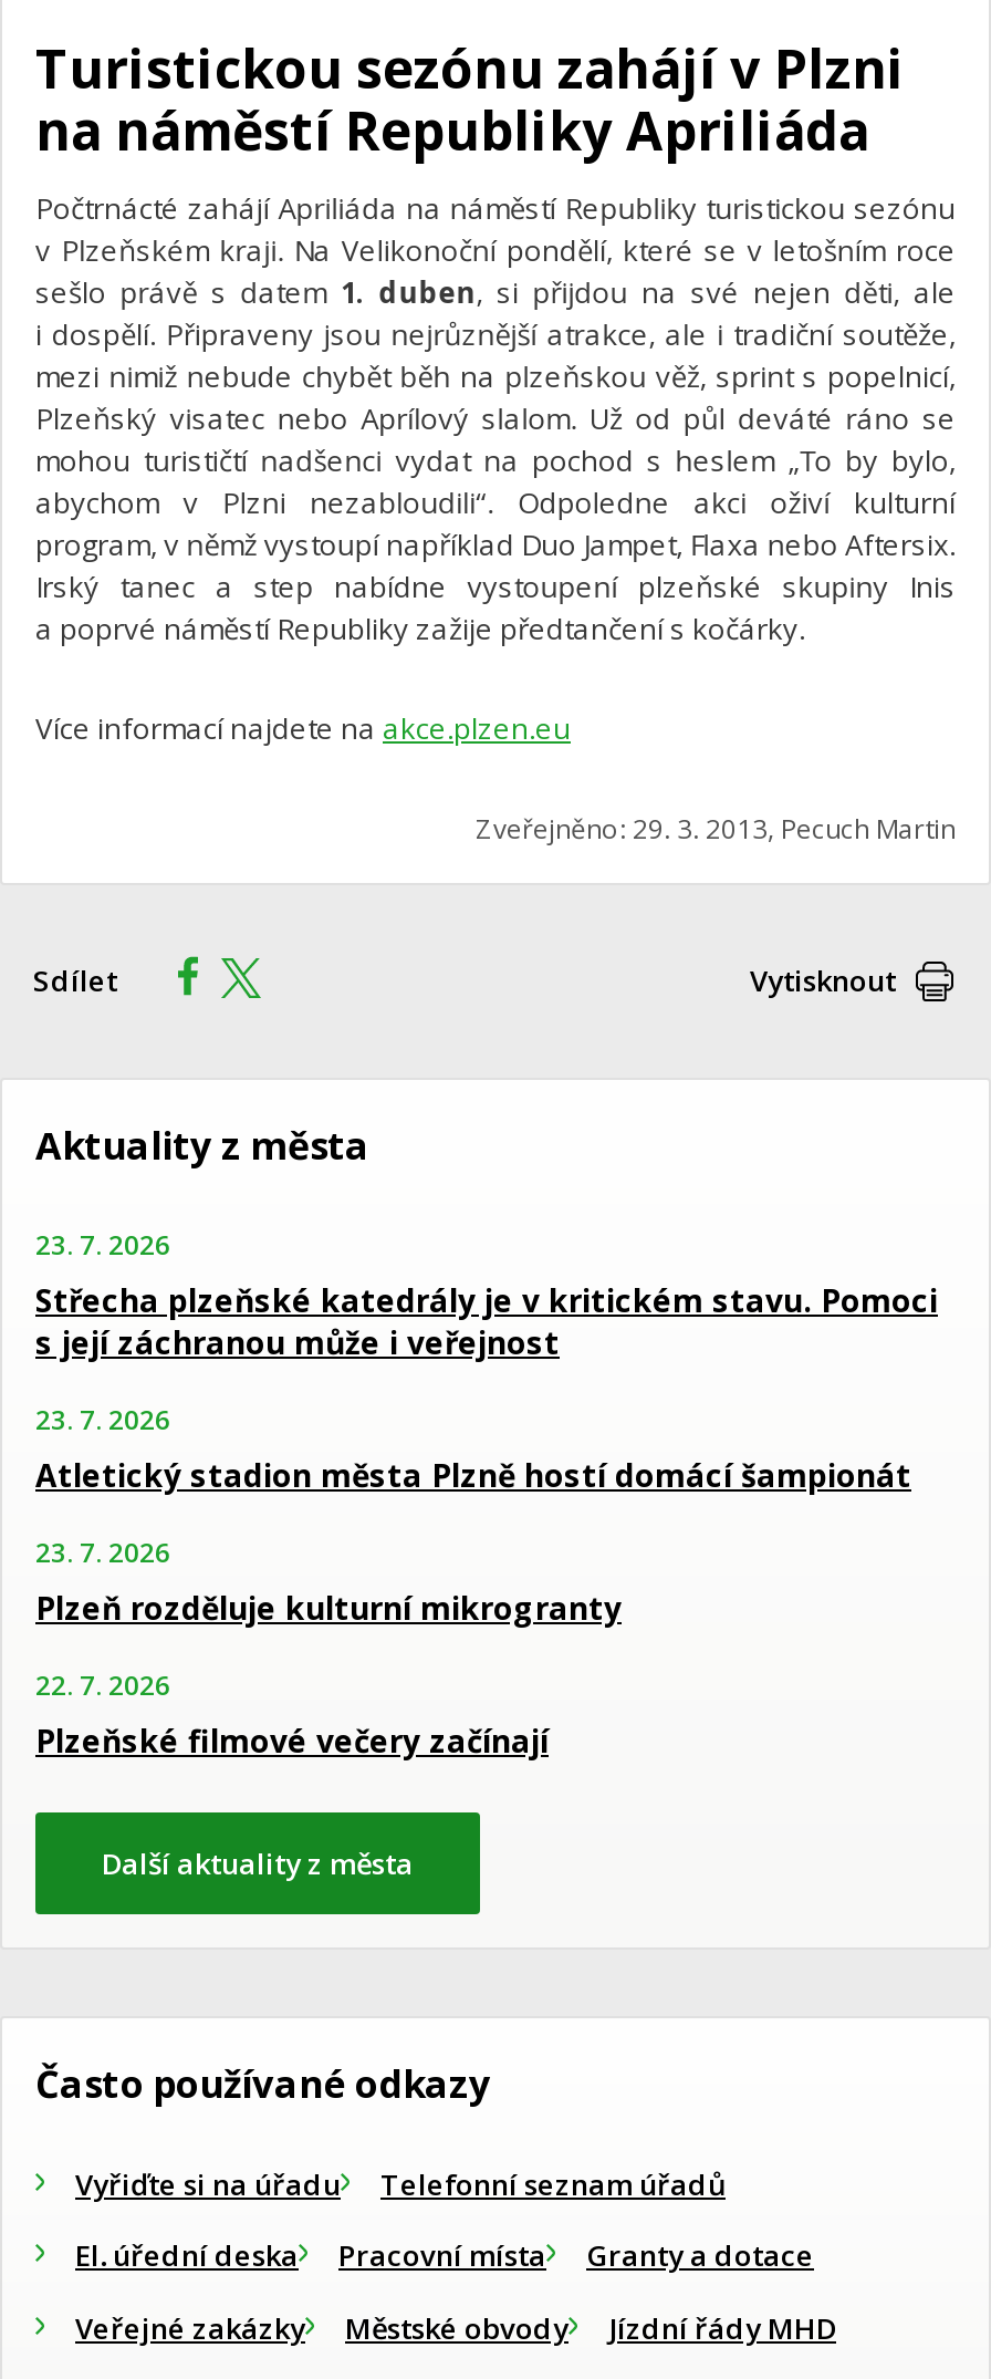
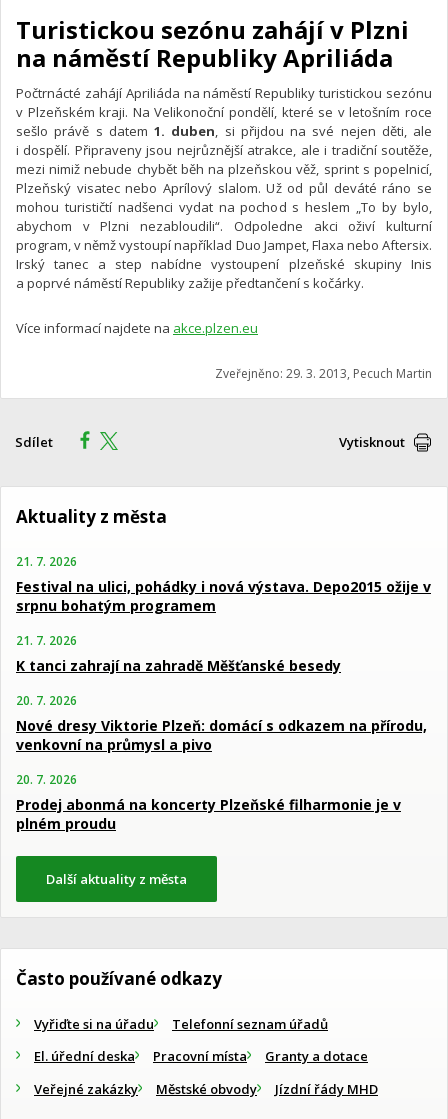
[35,1226,938,1363] 23. 7. 2026 | Střecha plzeňské katedrály je v kritickém stavu. Pomoci | s její záchranou může i veřejnost -> [16,553,431,615] 21. 7. 2026 | Festival na ulici, pohádky i nová výstava. Depo2015 ožije v | srpnu bohatým programem
[35,1400,911,1496] 23. 7. 2026 | Atletický stadion města Plzně hostí domácí šampionát -> [16,632,341,675] 21. 7. 2026 | K tanci zahrají na zahradě Měšťanské besedy
[35,1533,622,1628] 23. 7. 2026 | Plzeň rozděluje kulturní mikrogranty -> [16,692,427,754] 20. 7. 2026 | Nové dresy Viktorie Plzeň: domácí s odkazem na přírodu, | venkovní na průmysl a pivo
[35,1666,549,1761] 22. 7. 2026 | Plzeňské filmové večery začínají -> [16,771,401,833] 20. 7. 2026 | Prodej abonmá na koncerty Plzeňské filharmonie je v | plném proudu

